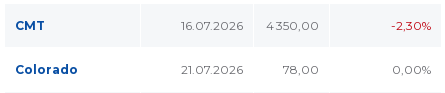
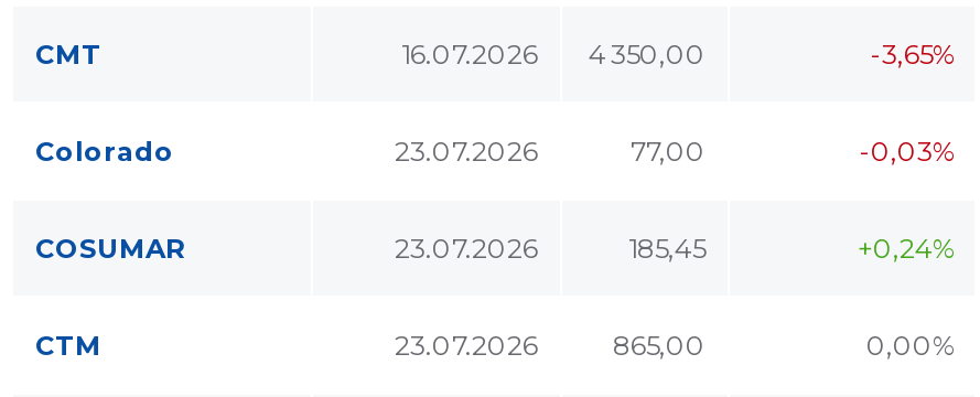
[391,18,431,33] -2,30% -> [871,37,952,71] -3,65%
[181,62,319,77] 21.07.2026 | 78,00 -> [35,135,952,362] 23.07.2026 | 77,00 | -0,03% | COSUMAR | 23.07.2026 | 185,45 | +0,24% | CTM | 23.07.2026 | 865,00

